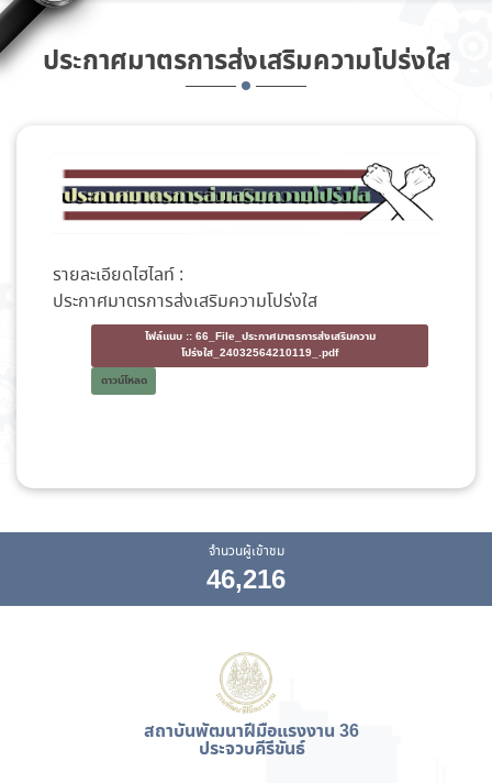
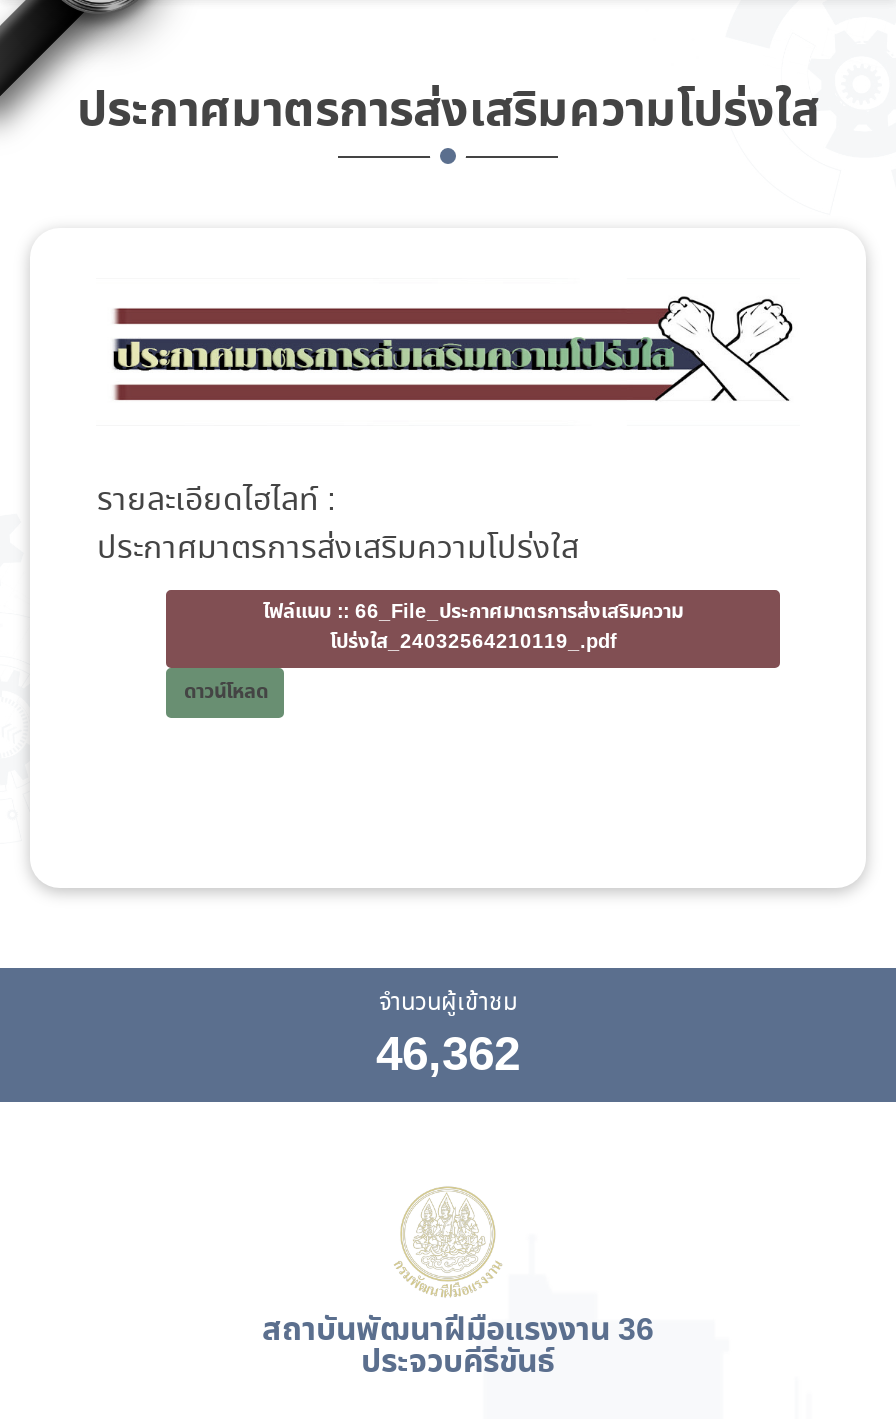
[206,560,286,600] 46,216 -> [376,1019,520,1091] 46,362

